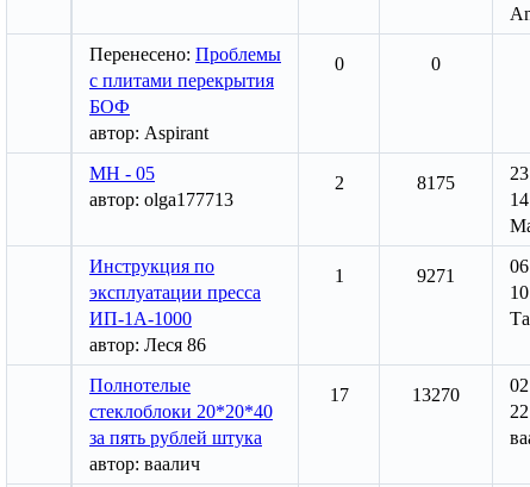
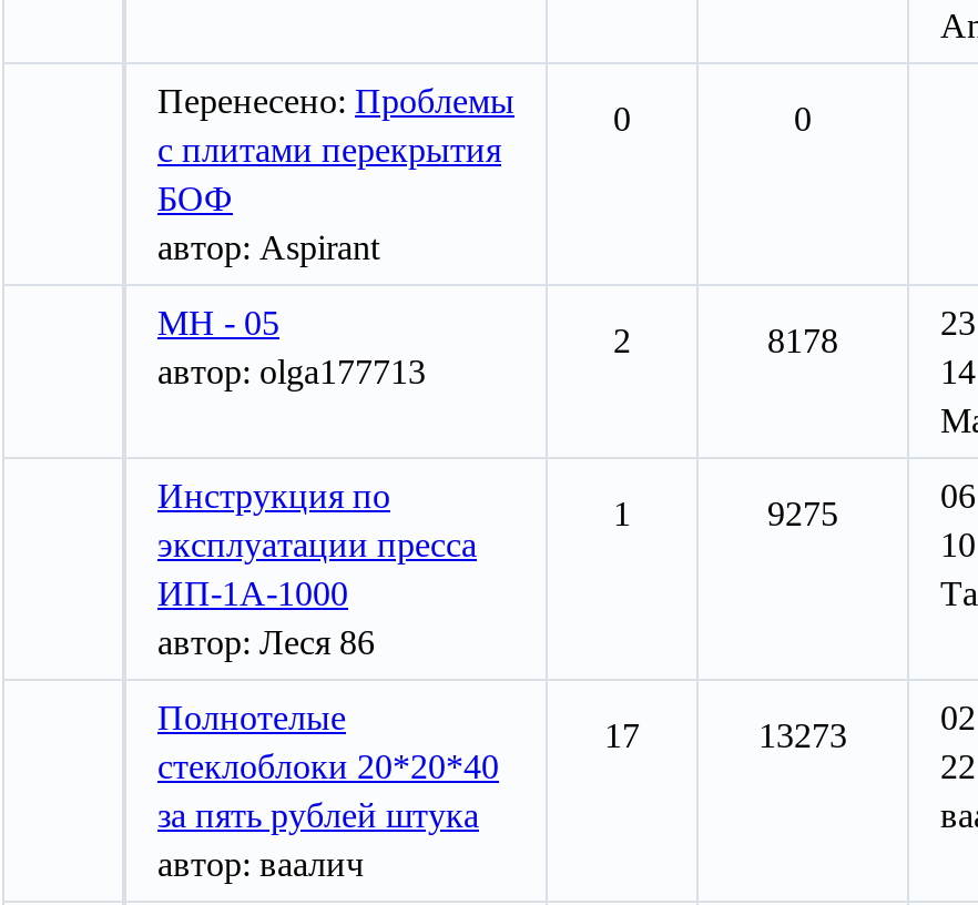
[417,173,455,193] 8175 -> [767,322,838,360] 8178
[417,266,455,286] 9271 -> [767,495,838,533] 9275
[412,385,460,405] 13270 -> [758,717,847,754] 13273

